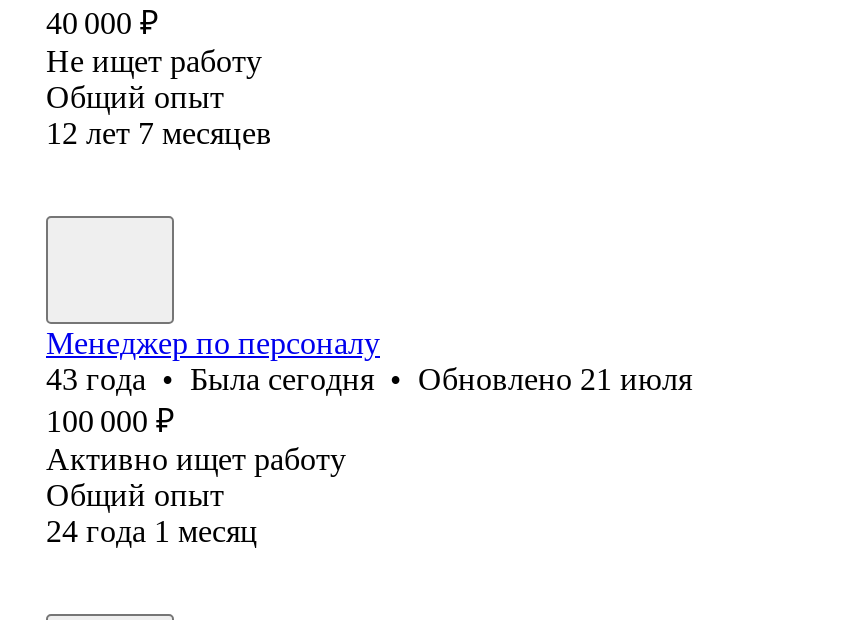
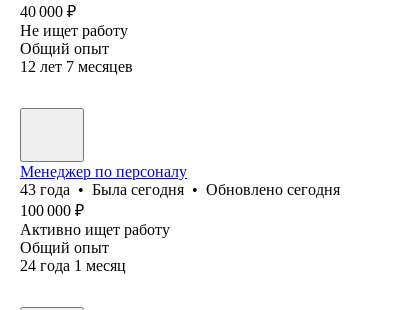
[46,362,692,396] 43 года • Была сегодня • Обновлено 21 июля -> [20,181,340,198] 43 года • Была сегодня • Обновлено сегодня

